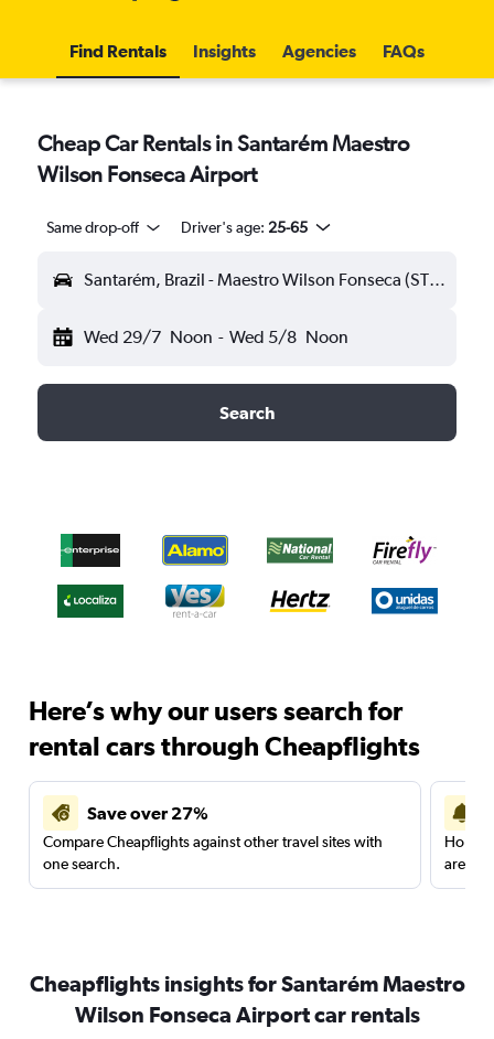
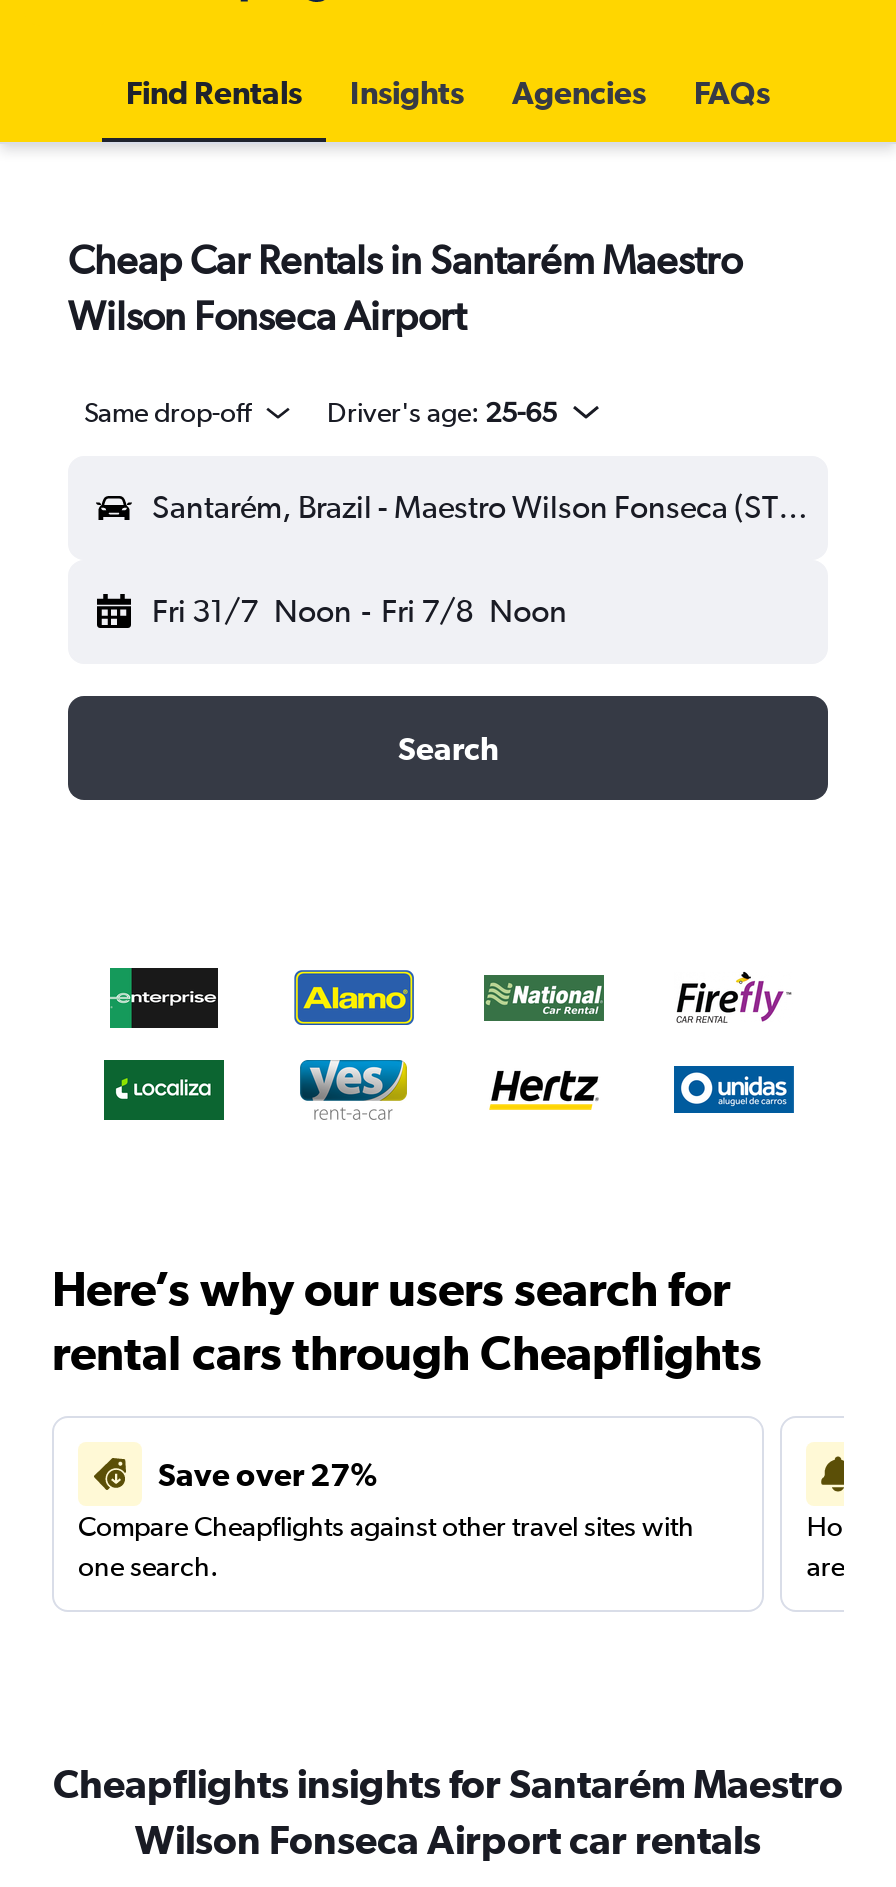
[84,326,348,347] Wed 29/7 Noon - Wed 5/8 Noon -> [152,592,567,630] Fri 31/7 Noon - Fri 7/8 Noon

